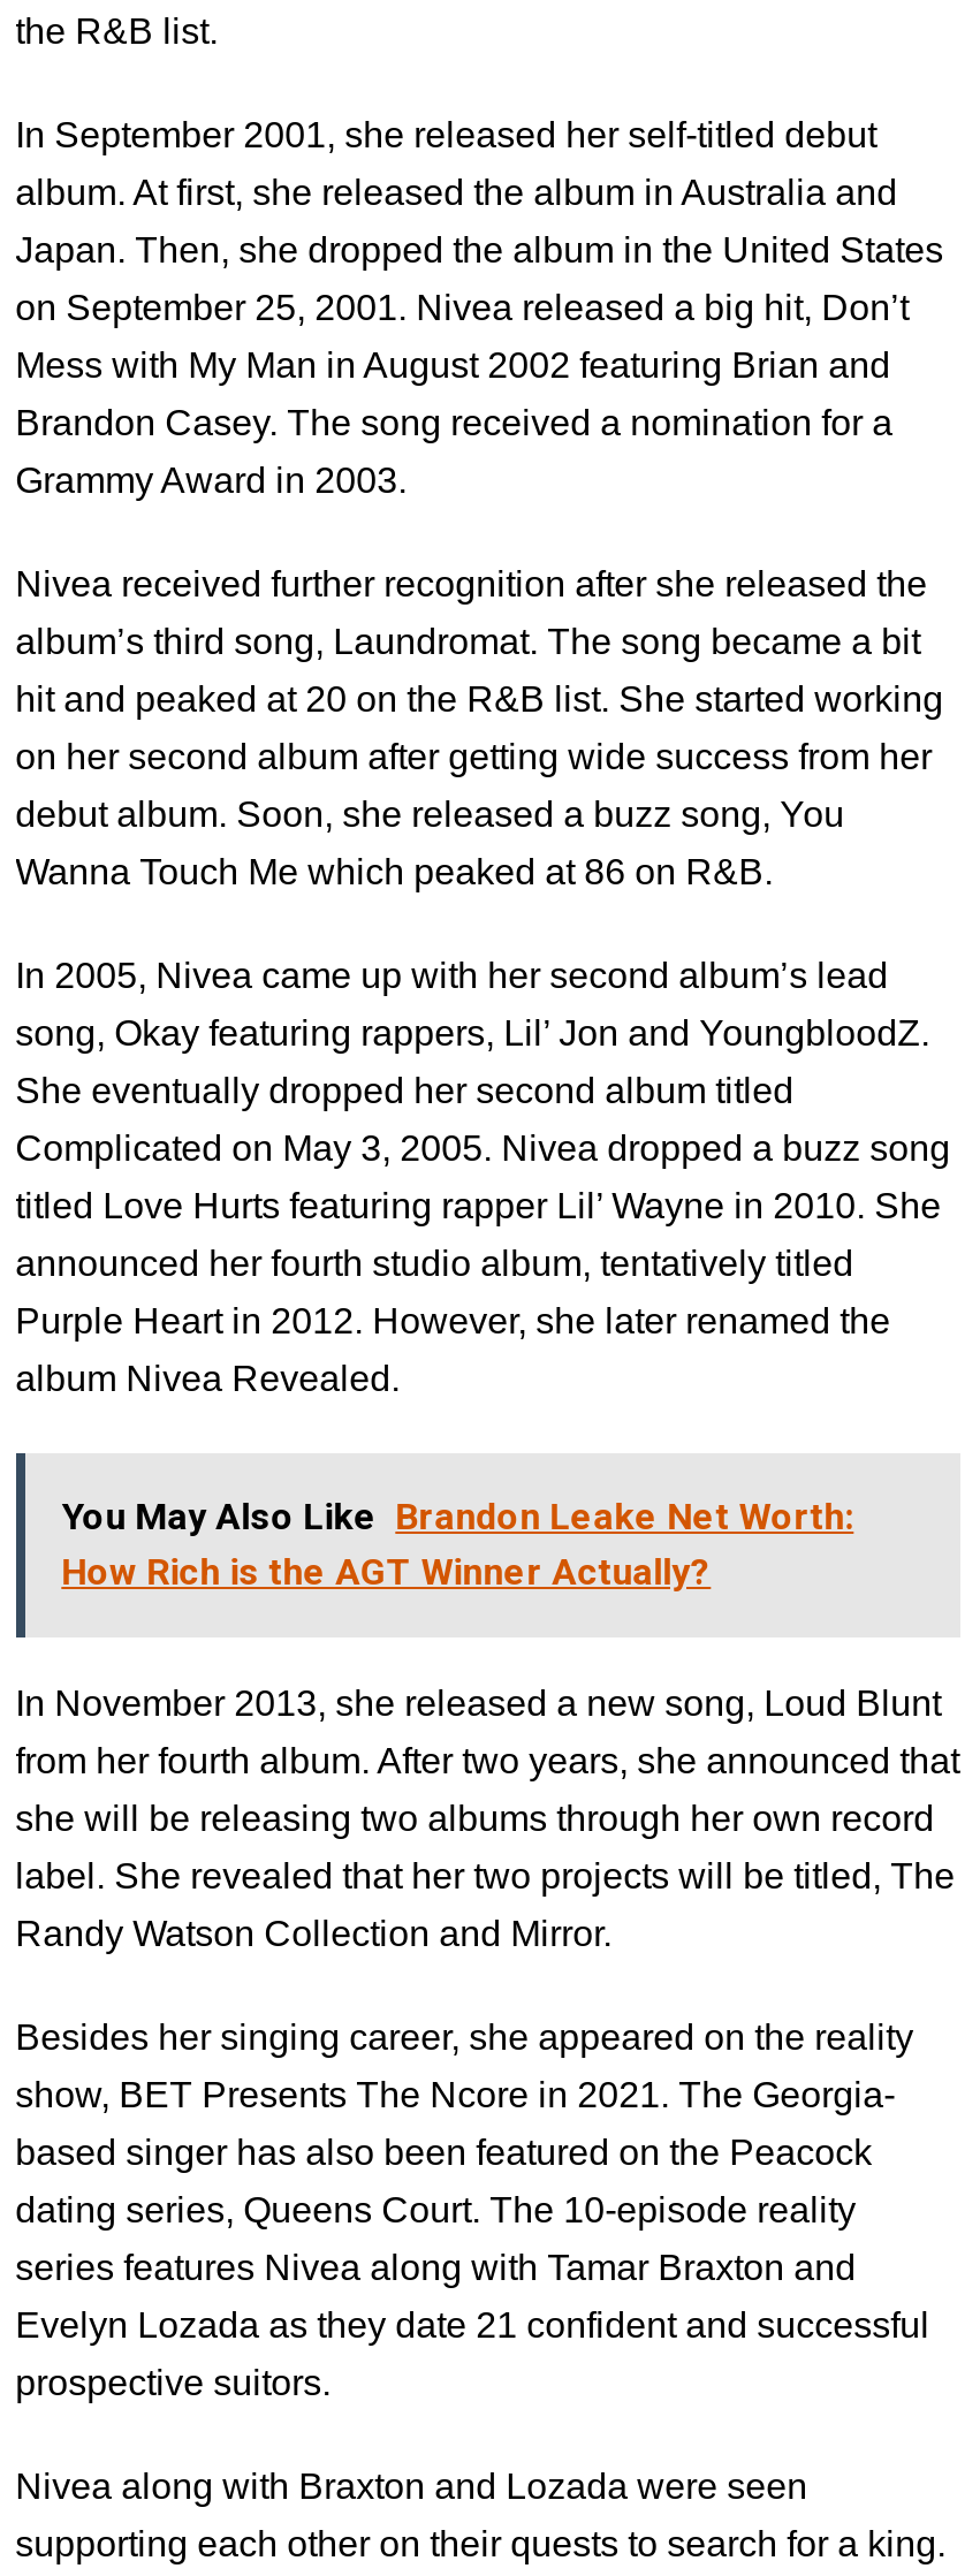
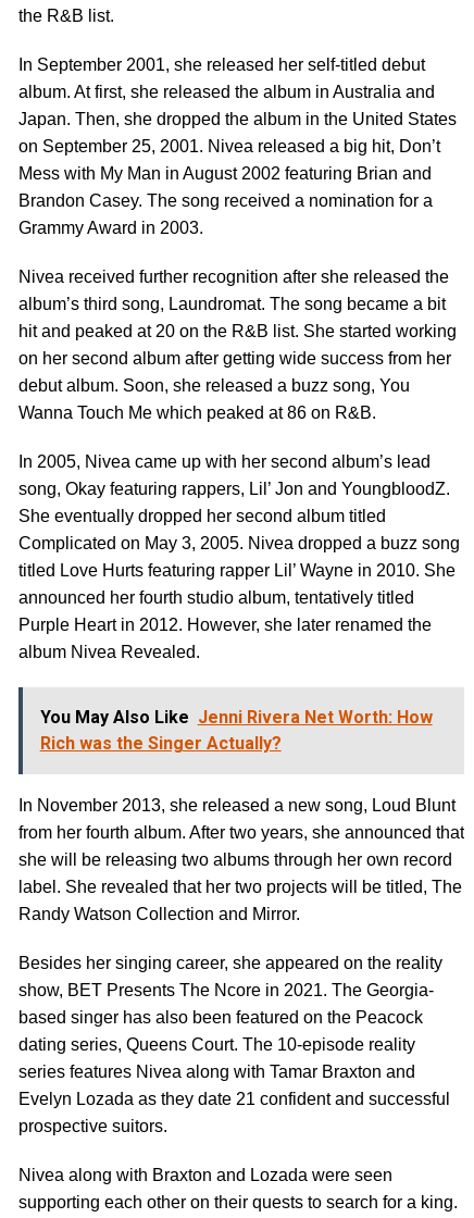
[61,1496,854,1595] You May Also Like Brandon Leake Net Worth: | How Rich is the AGT Winner Actually? -> [40,707,432,754] You May Also Like Jenni Rivera Net Worth: How | Rich was the Singer Actually?

